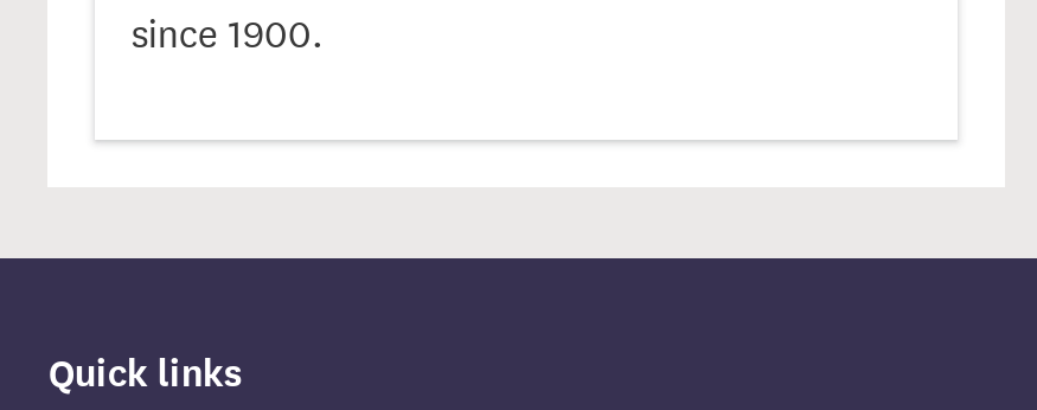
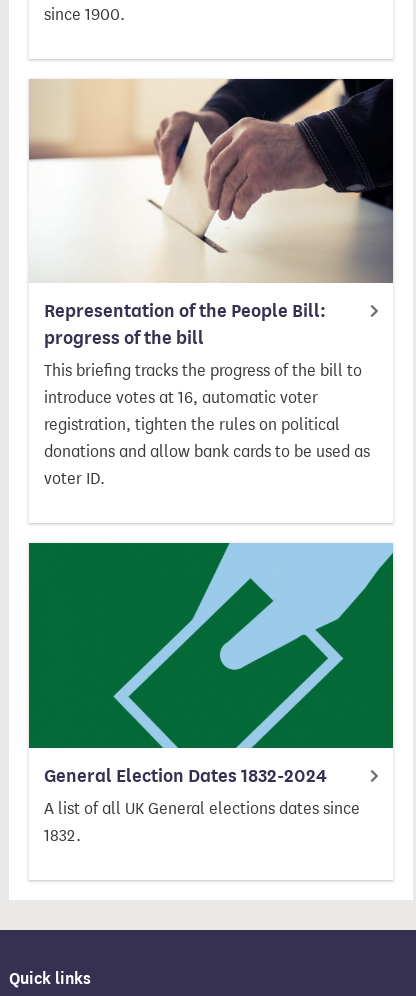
none -> [28,78,394,488] [image] | Representation of the People Bill: | progress of the bill | This briefing tracks the progress of the bill to | introduce votes at 16, automatic voter | registration, tighten the rules on political | donations and allow bank cards to be used as | voter ID.
none -> [28,542,394,845] [image] | General Election Dates 1832-2024 | A list of all UK General elections dates since | 1832.

